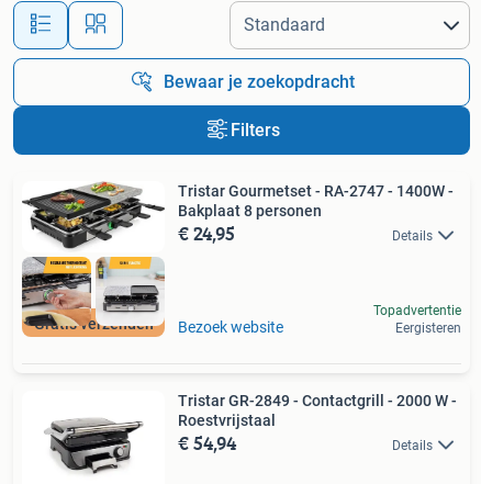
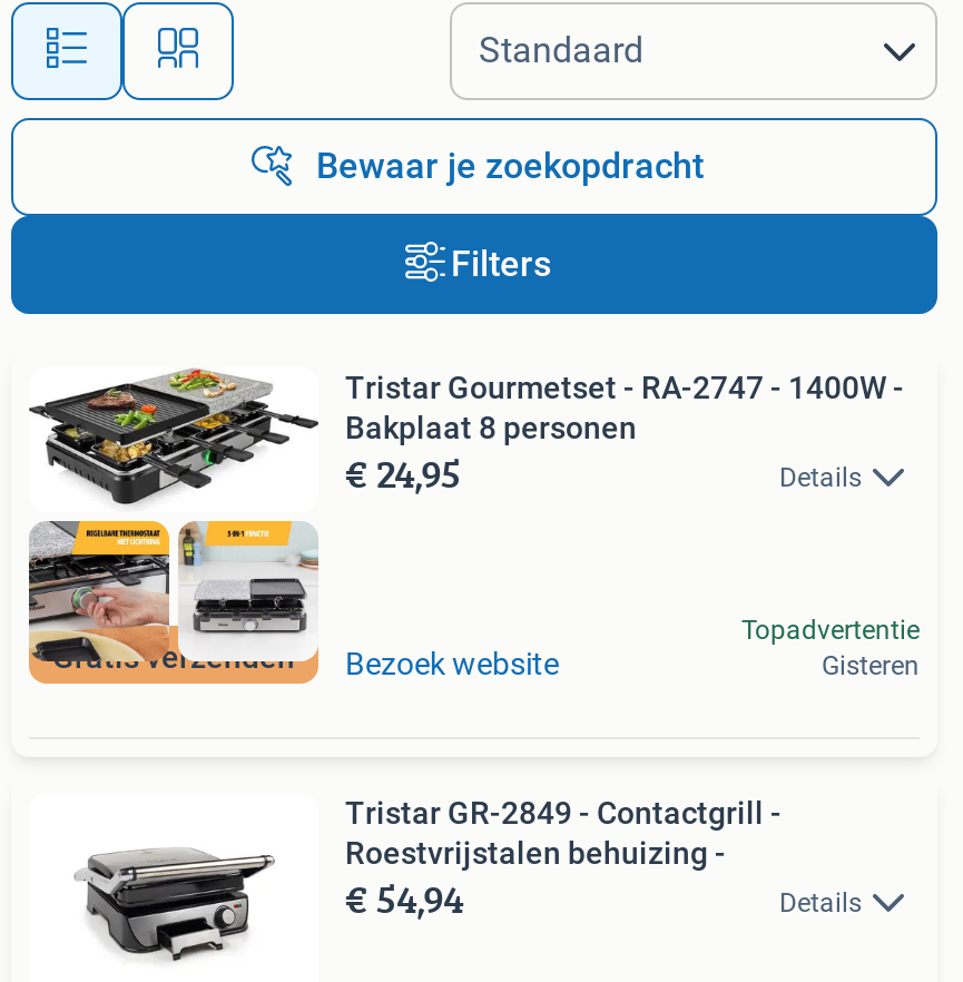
[395,320,461,336] Eergisteren -> [822,650,920,681] Gisteren
[178,392,457,429] Tristar GR-2849 - Contactgrill - 2000 W - | Roestvrijstaal -> [345,795,782,871] Tristar GR-2849 - Contactgrill - | Roestvrijstalen behuizing -

